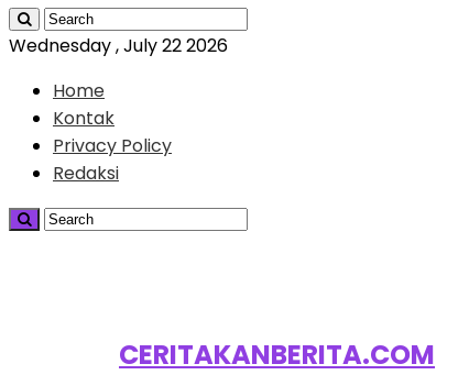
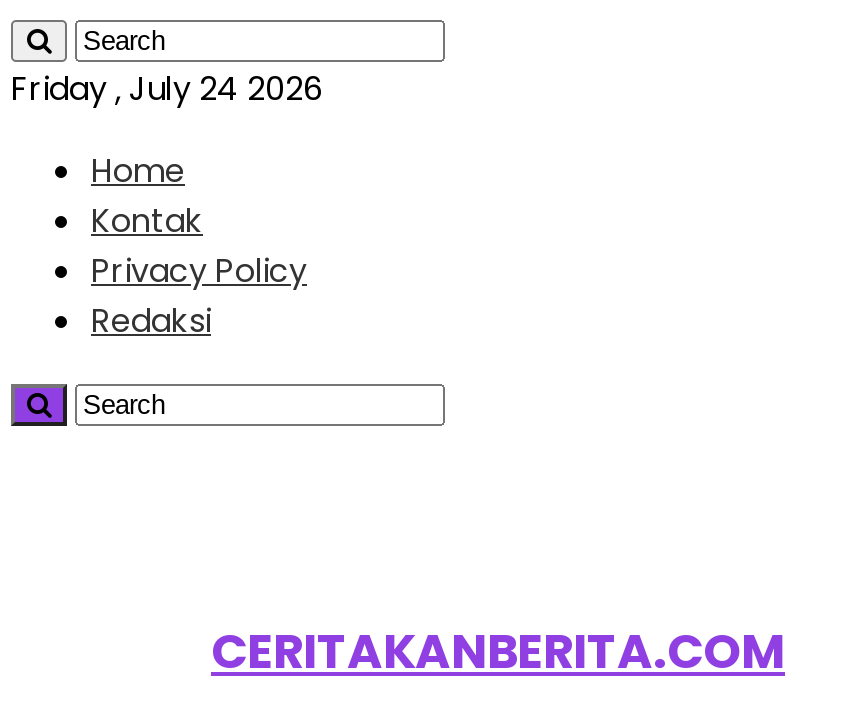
[9,33,228,58] Wednesday , July 22 2026 -> [11,66,323,112] Friday , July 24 2026

